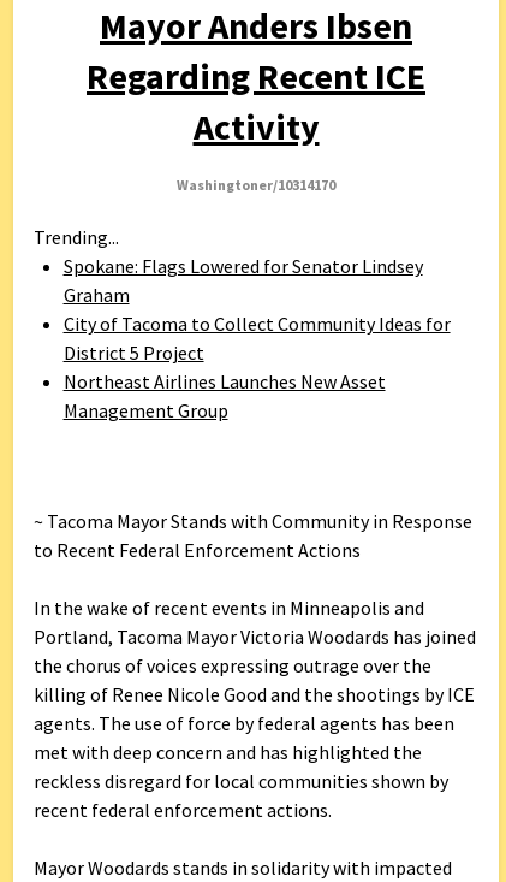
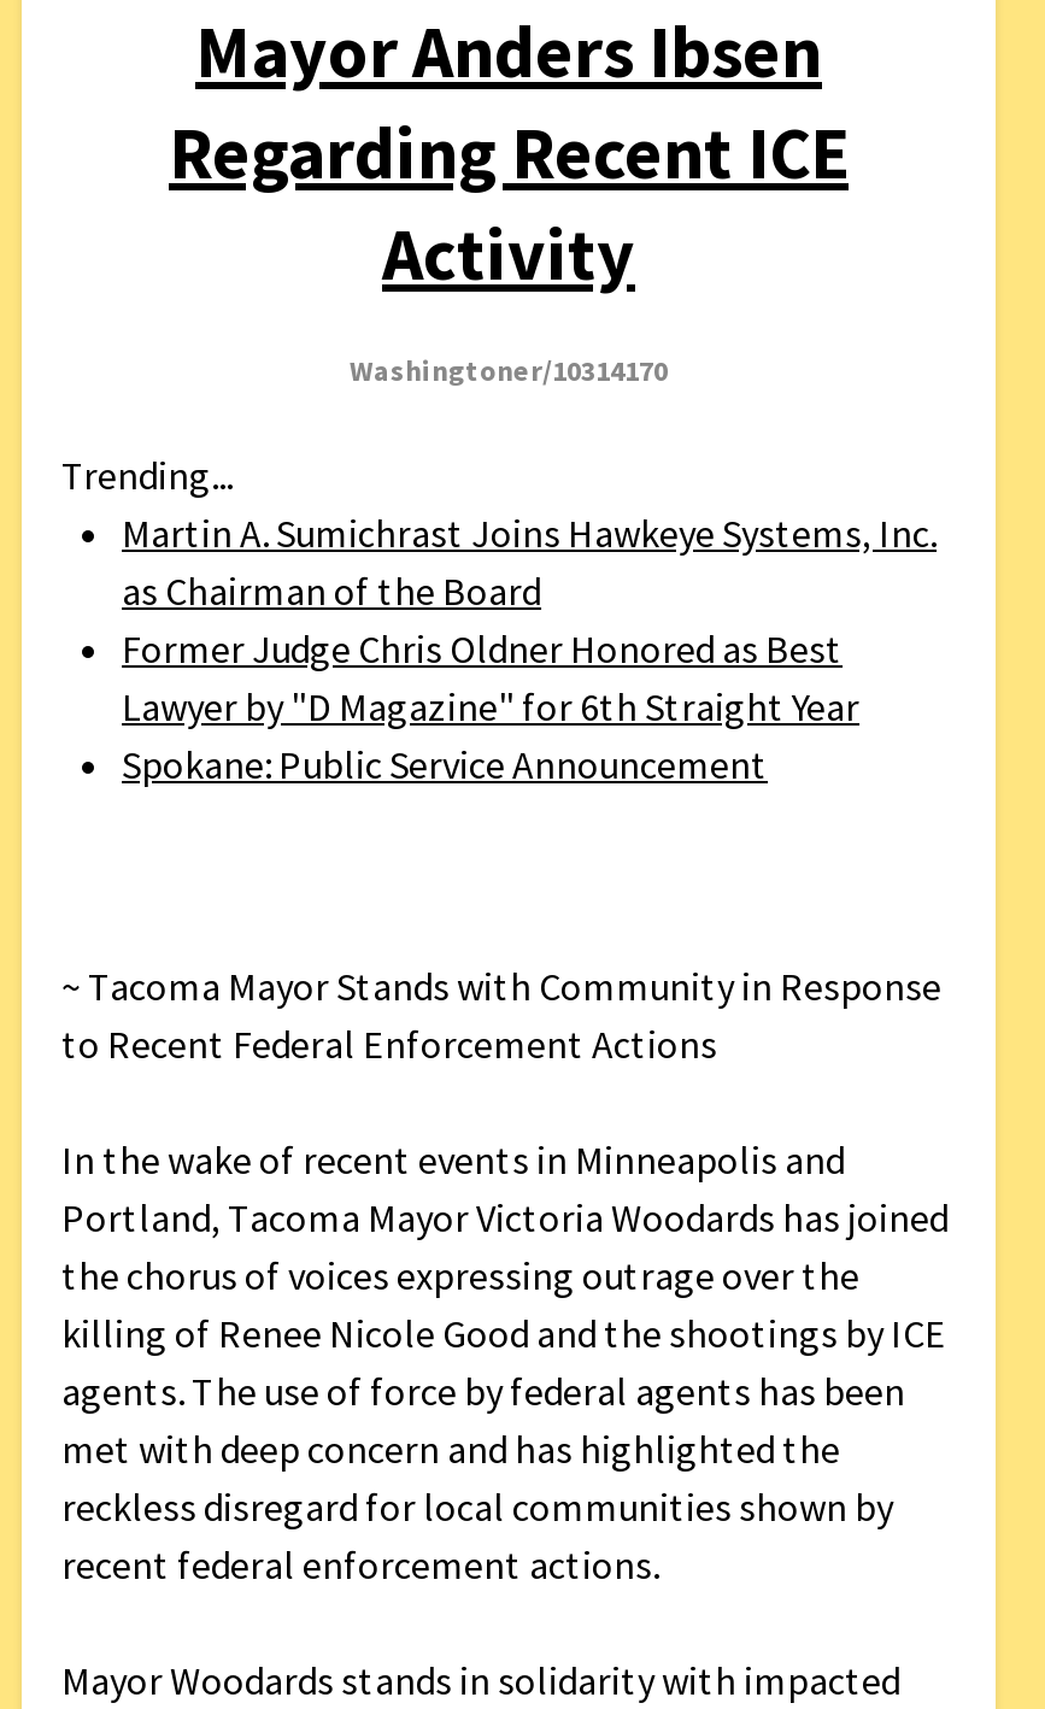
[63,254,450,422] Spokane: Flags Lowered for Senator Lindsey | Graham | City of Tacoma to Collect Community Ideas for | District 5 Project | Northeast Airlines Launches New Asset | Management Group -> [122,509,937,788] Martin A. Sumichrast Joins Hawkeye Systems, Inc. | as Chairman of the Board | Former Judge Chris Oldner Honored as Best | Lawyer by "D Magazine" for 6th Straight Year | Spokane: Public Service Announcement

